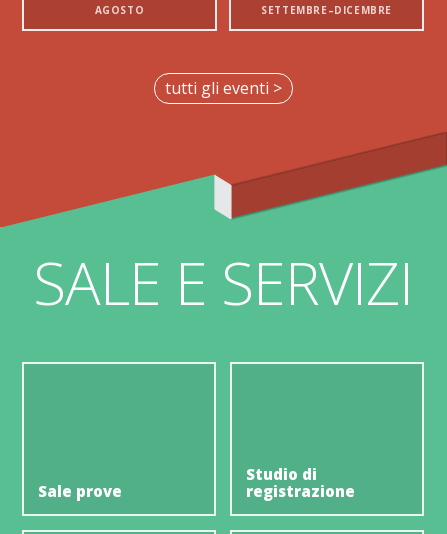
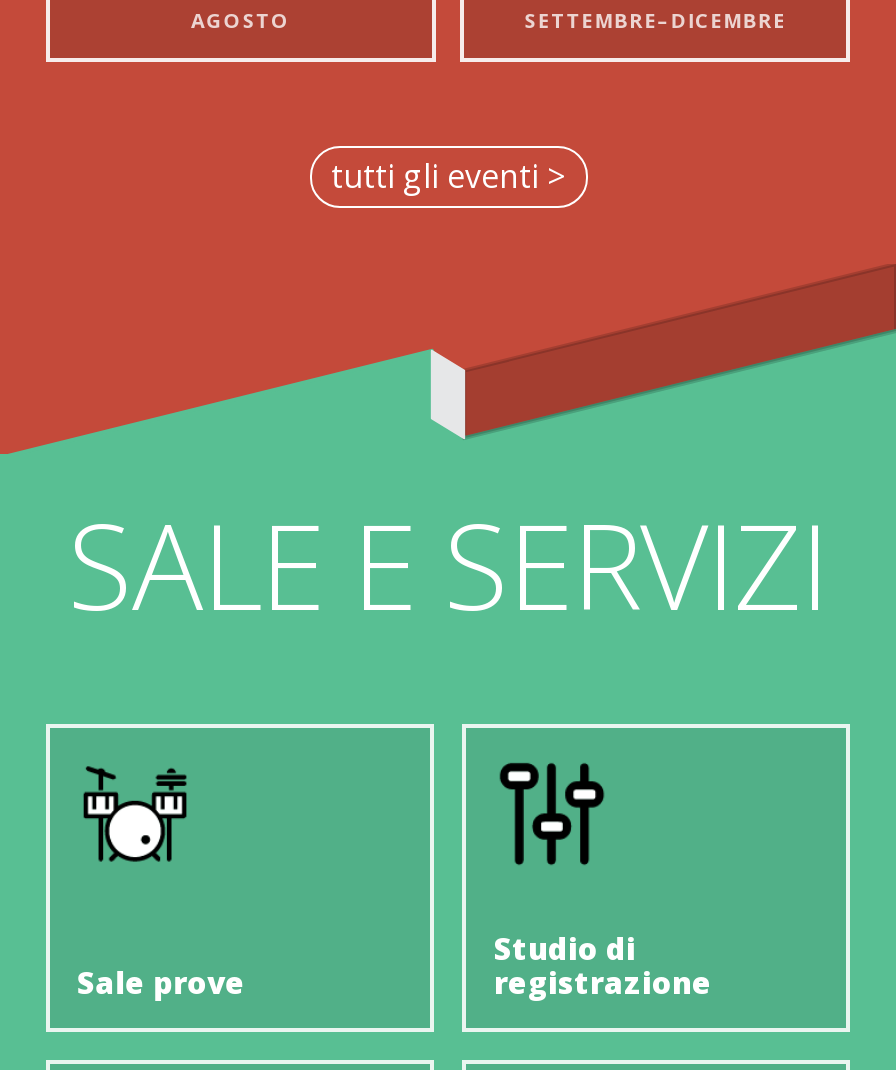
none -> [82,764,188,864] [image]
none -> [498,760,606,866] [image]

